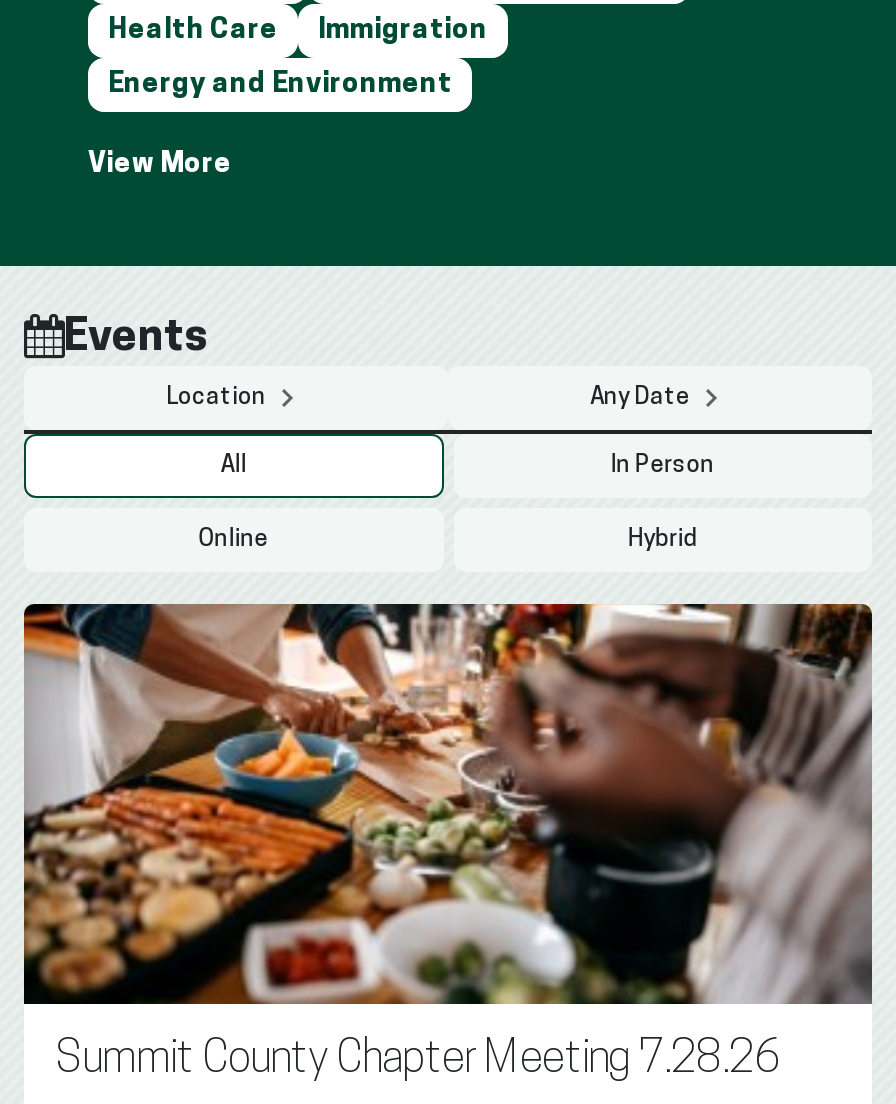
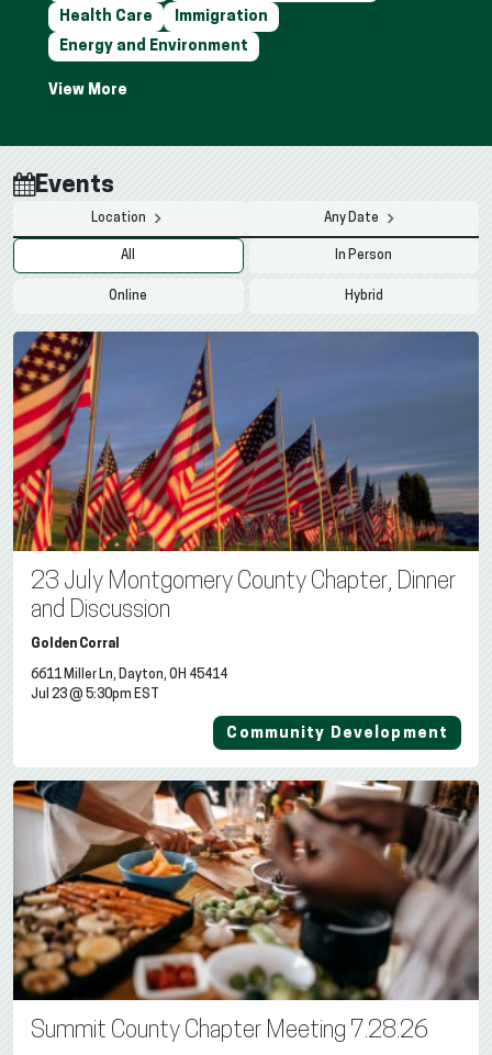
none -> [12,330,480,742] [image] | 23 July Montgomery County Chapter, Dinner | and Discussion | Golden Corral | 6611 Miller Ln, Dayton, OH 45414 | Jul 23 @ 5:30pm EST | Community Development

